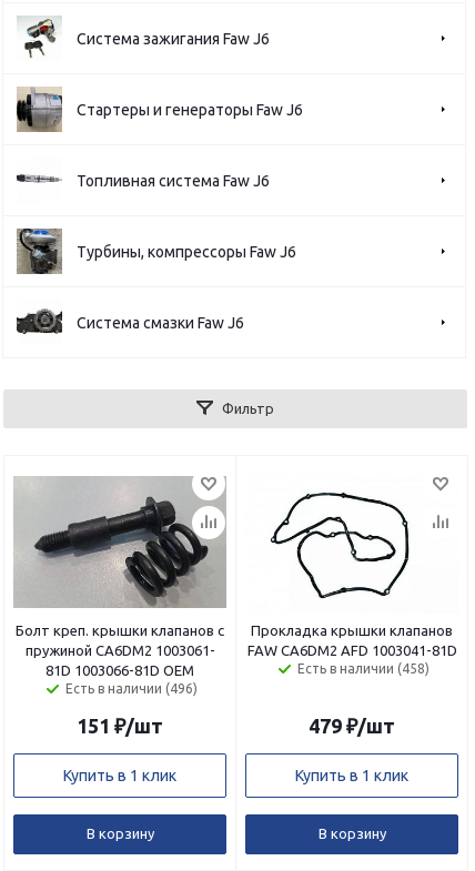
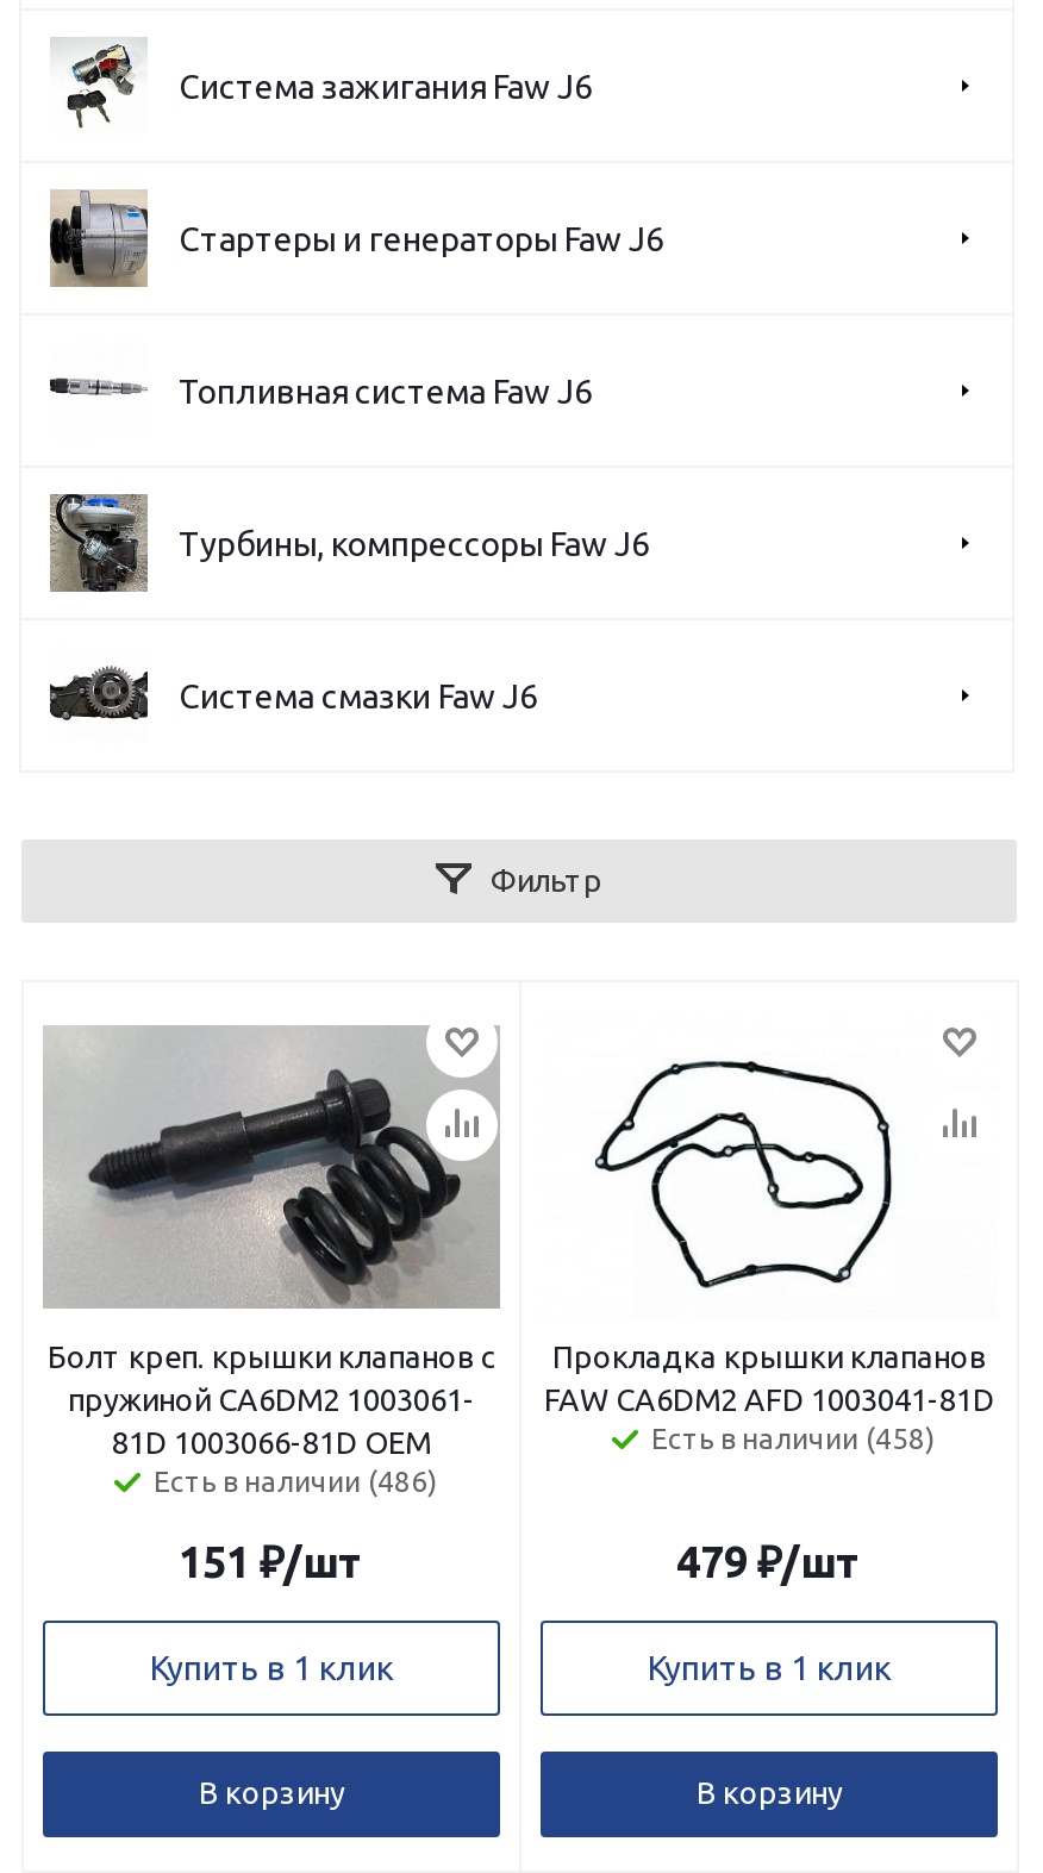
[65,681,197,695] Есть в наличии (496) -> [154,1465,437,1496] Есть в наличии (486)

